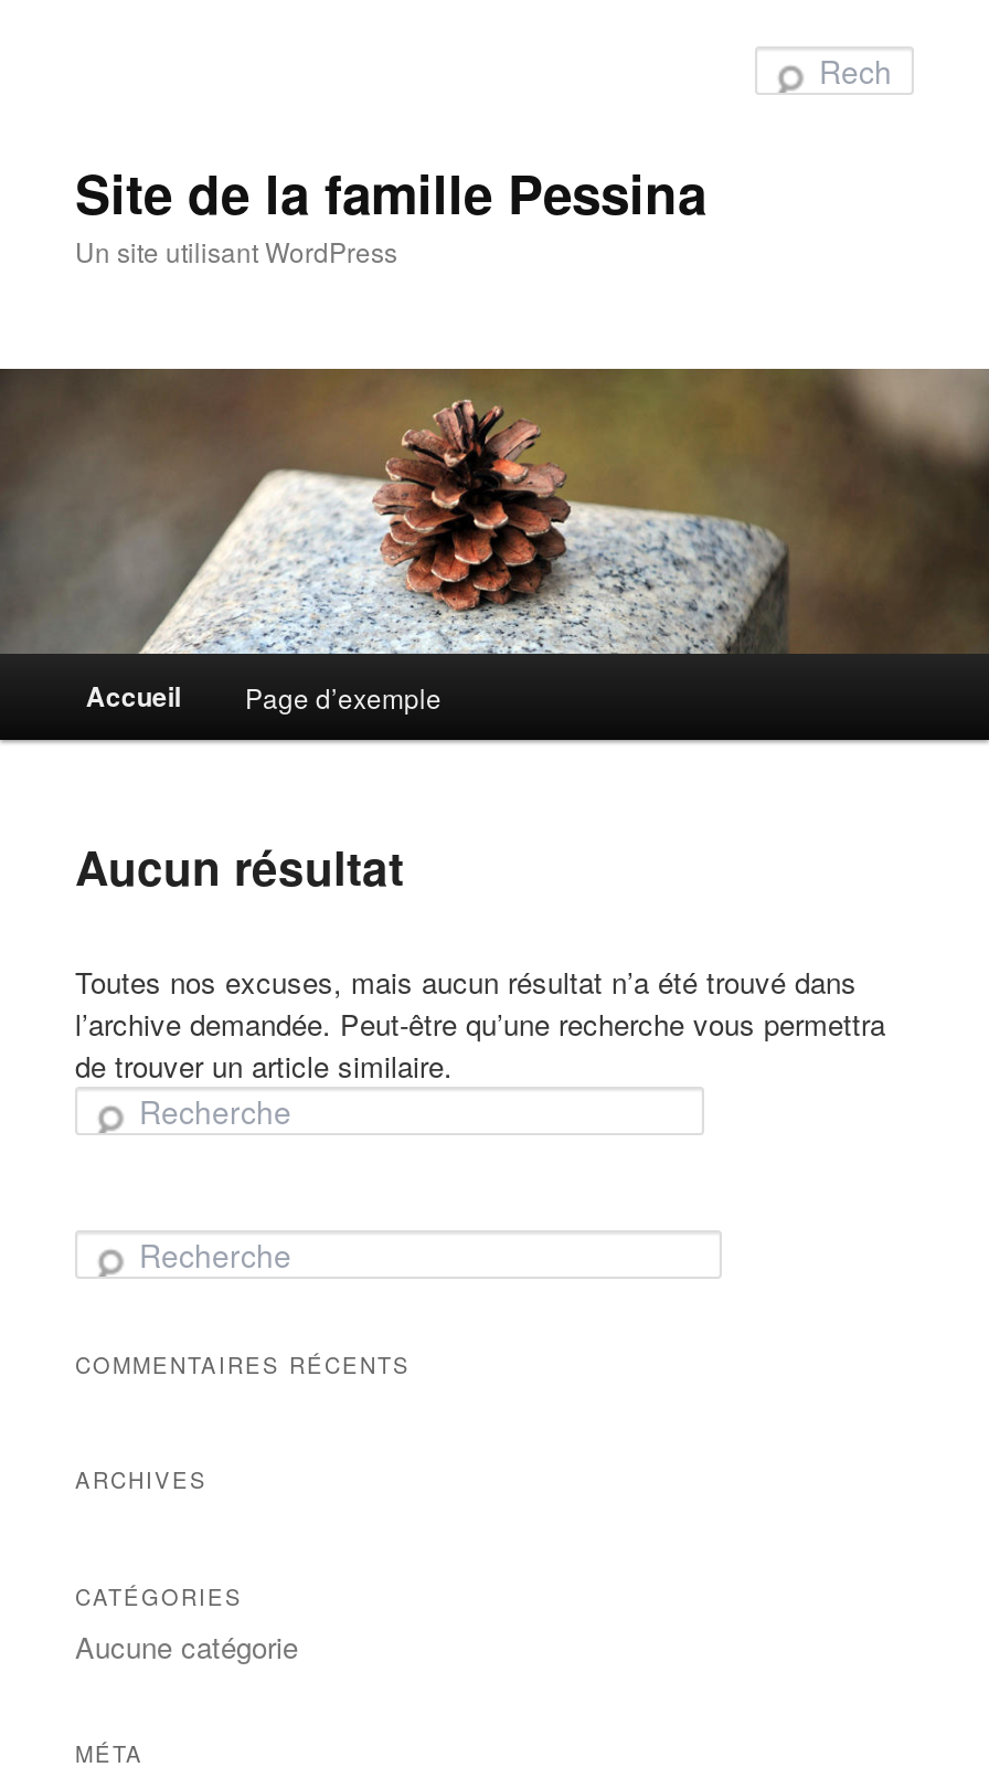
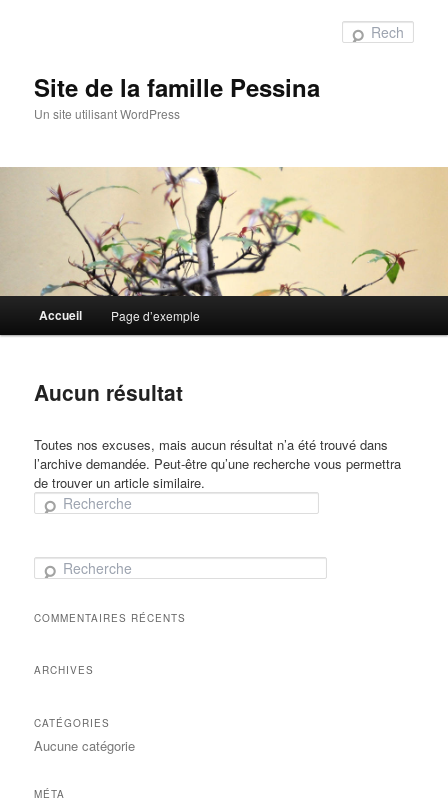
[7,367,982,656] [image] -> [3,167,445,297] [image]

